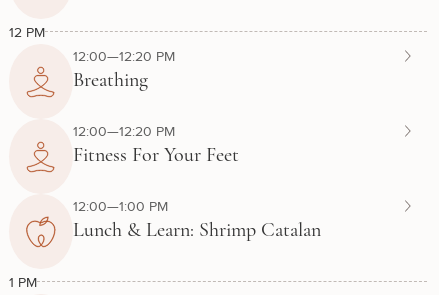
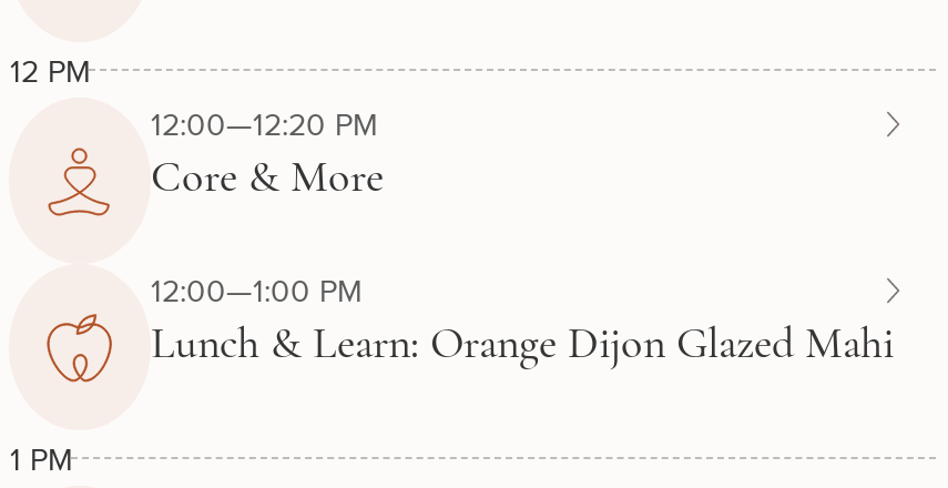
[73,68,239,167] Breathing | 12:00—12:20 PM | Fitness For Your Feet -> [151,151,384,204] Core & More
[73,218,321,242] Lunch & Learn: Shrimp Catalan -> [151,317,894,370] Lunch & Learn: Orange Dijon Glazed Mahi

